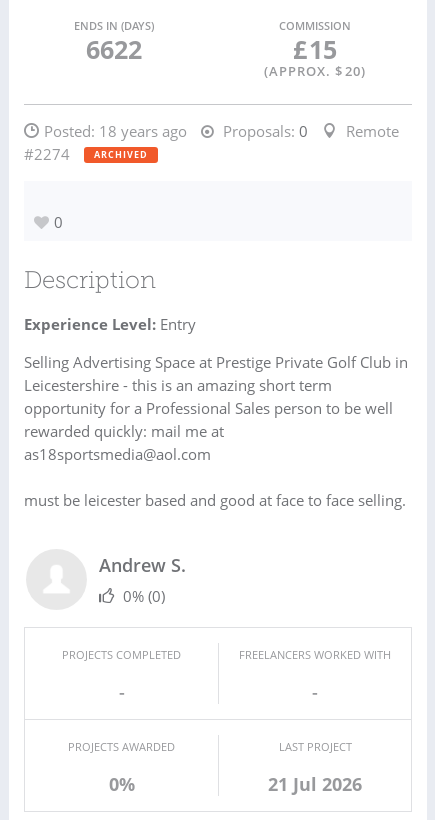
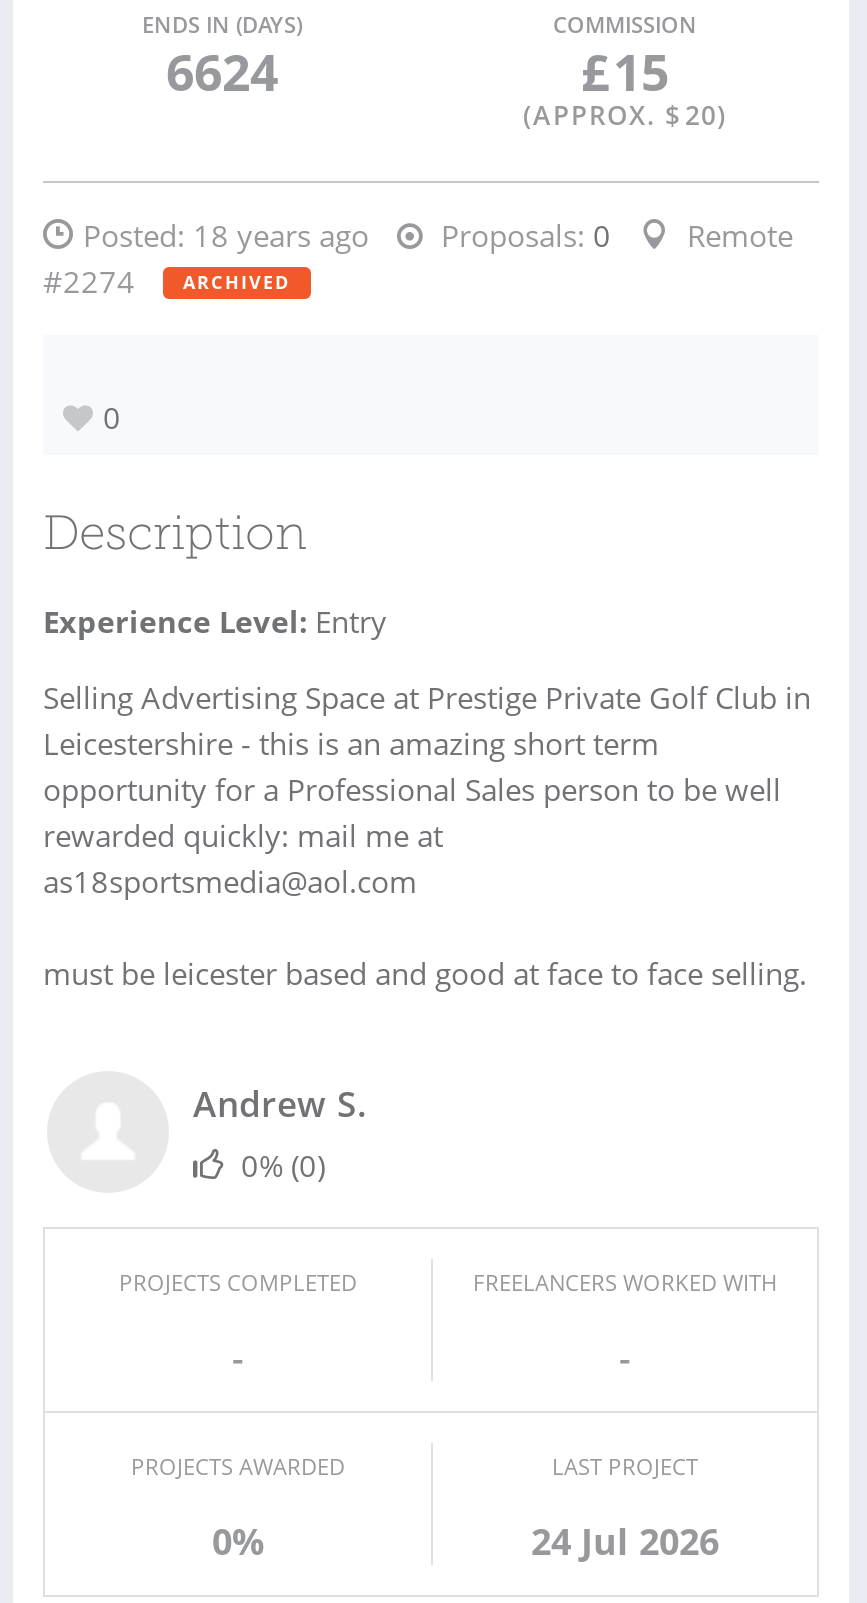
[85,32,141,66] 6622 -> [166,37,278,105] 6624
[268,772,362,796] 21 Jul 2026 -> [531,1517,719,1565] 24 Jul 2026

